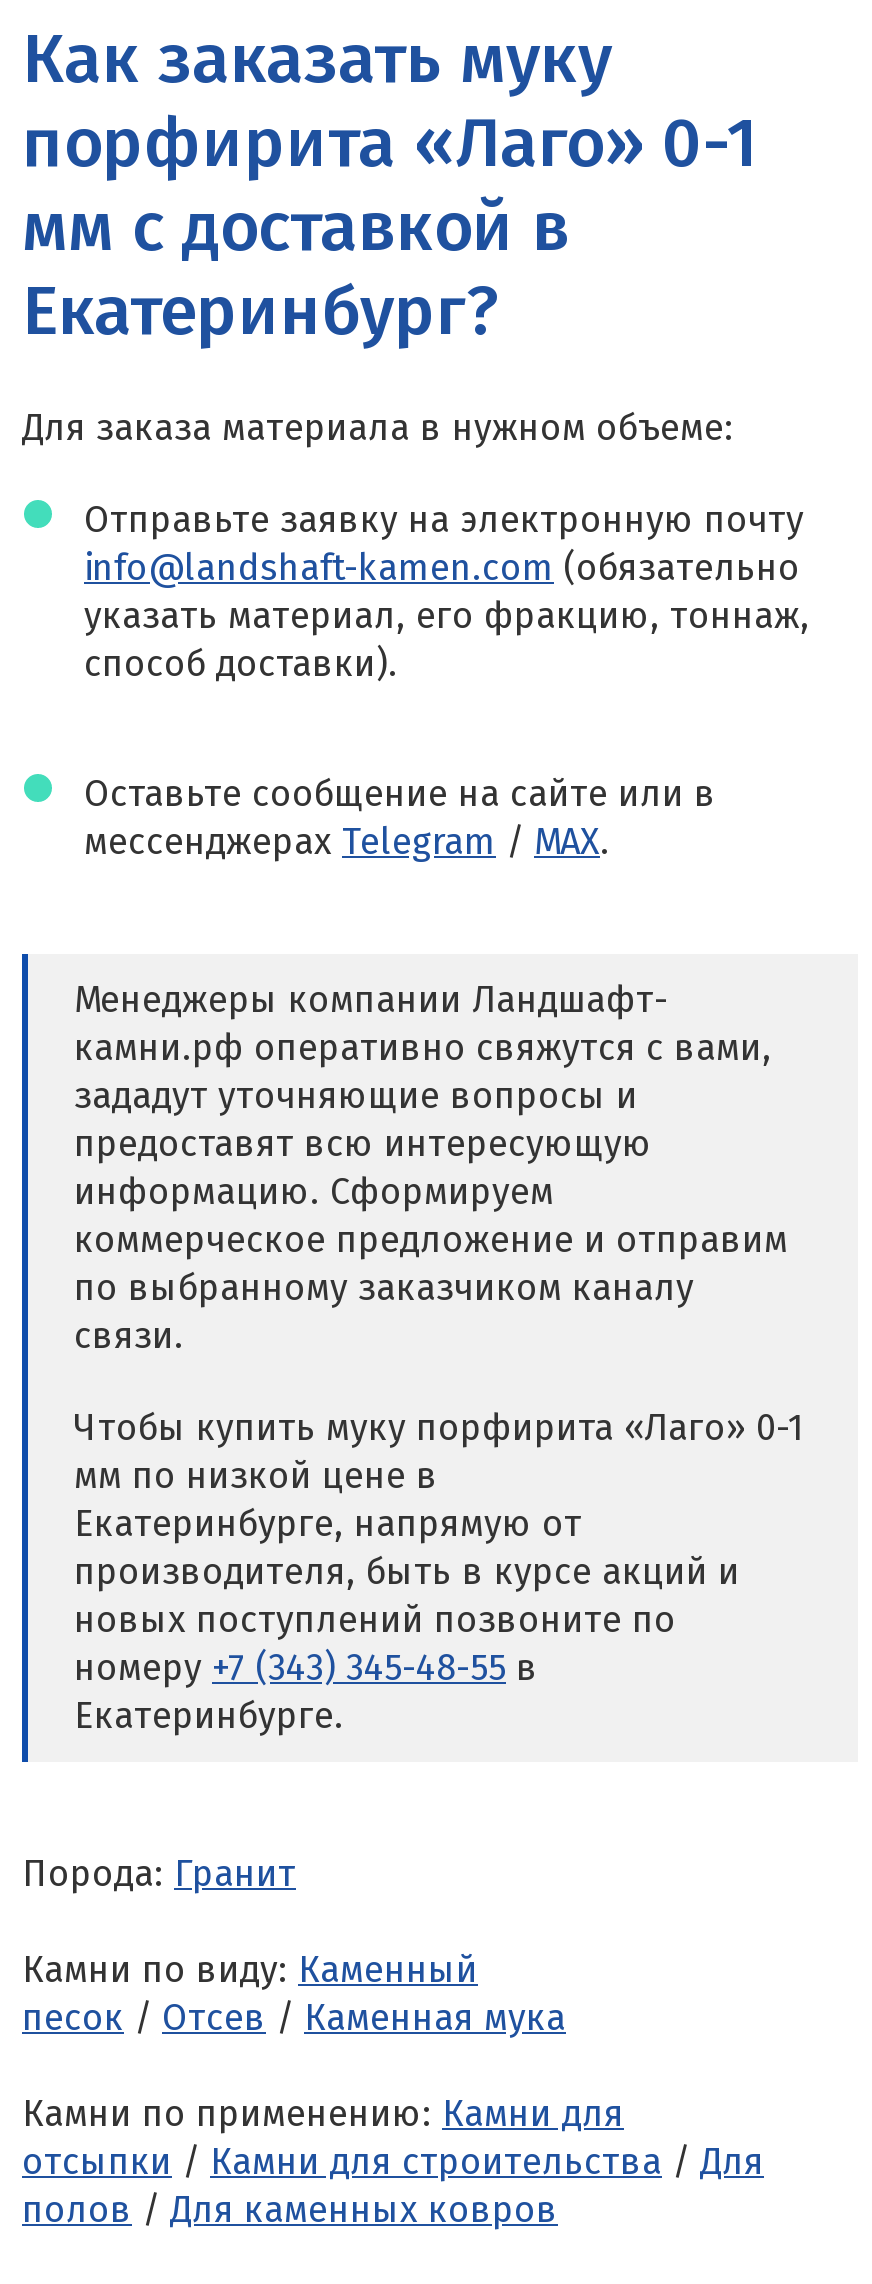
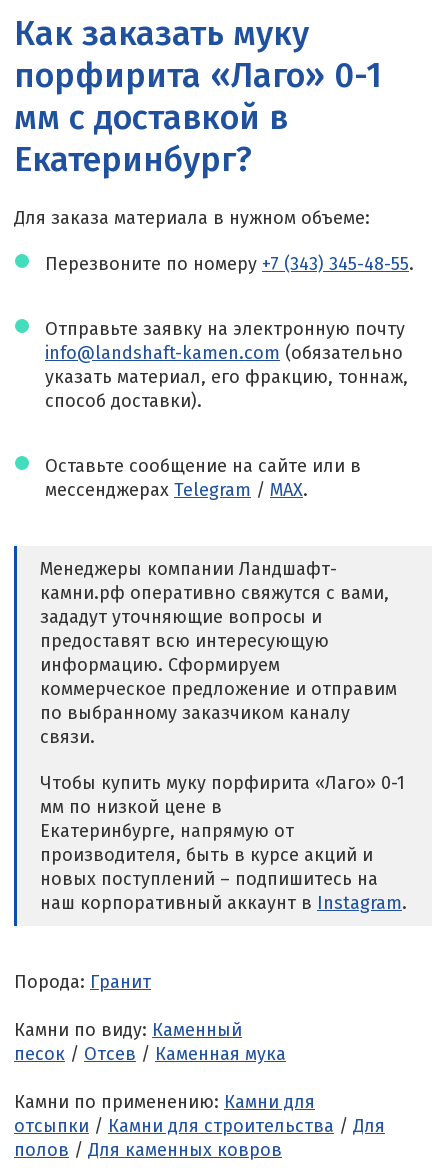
none -> [45,253,414,275] Перезвоните по номеру +7 (343) 345-48-55.
moved [74,498,810,1594] -> [40,318,408,866]: Отправьте заявку на электронную почту | info@landshaft-kamen.com (обязательно | указать материал, его фракцию, тоннаж, | ... | Екатеринбурге, напрямую от | производителя, быть в курсе акций и
[74,1598,676,1738] новых поступлений позвоните по | номеру +7 (343) 345-48-55 в | Екатеринбурге. -> [40,868,407,914] новых поступлений – подпишитесь на | наш корпоративный аккаунт в Instagram.

